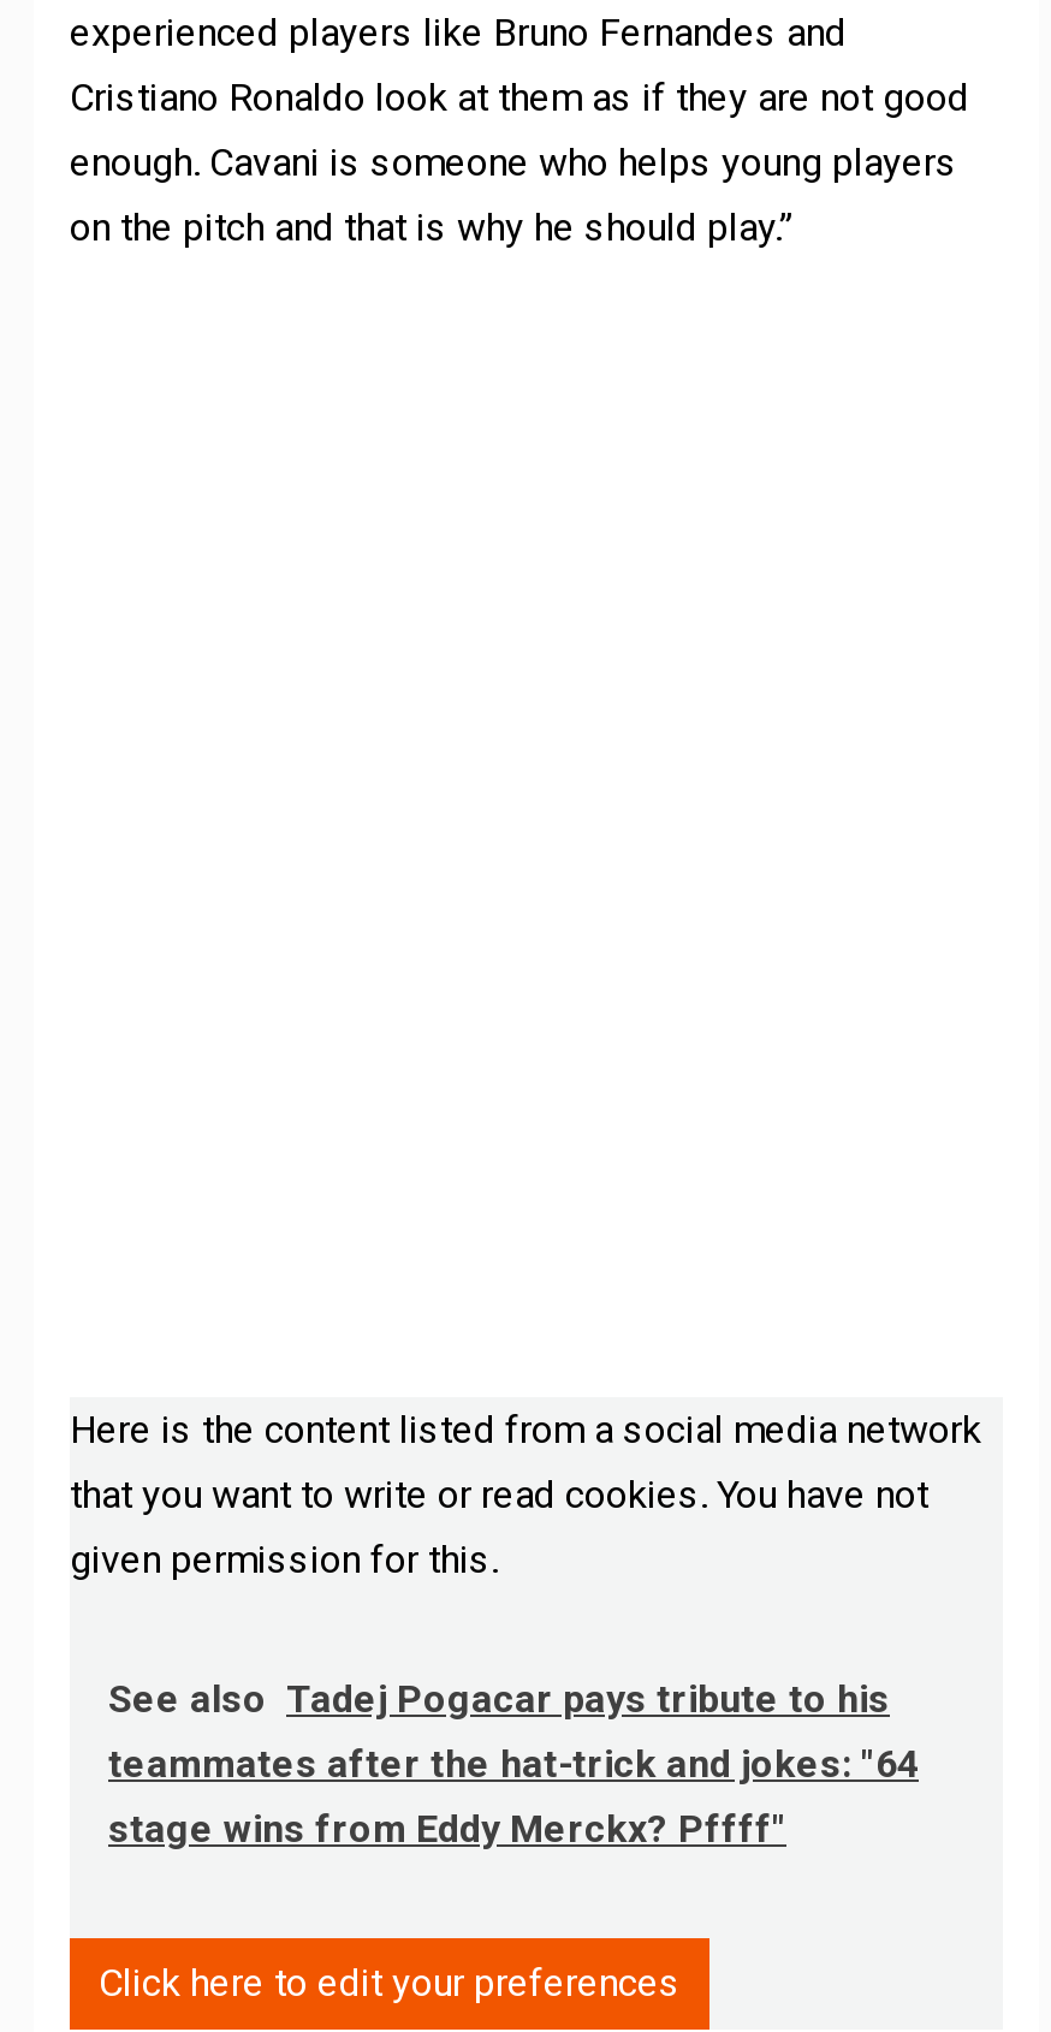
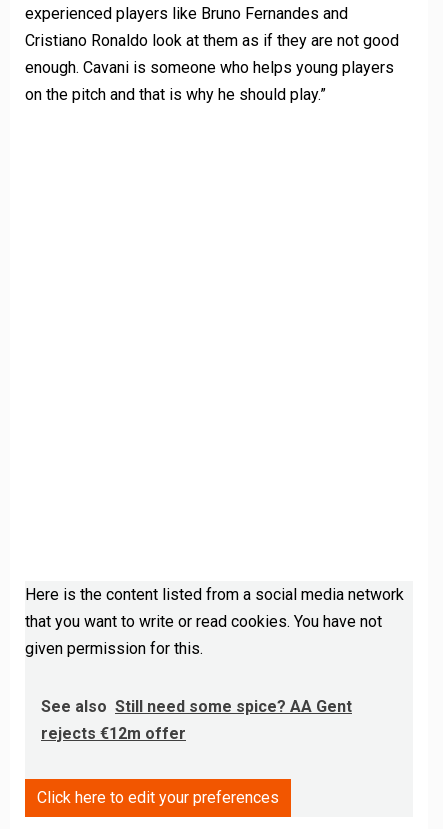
[108,1676,919,1851] See also Tadej Pogacar pays tribute to his | teammates after the hat-trick and jokes: "64 | stage wins from Eddy Merckx? Pffff" -> [41,697,352,743] See also Still need some spice? AA Gent | rejects €12m offer

